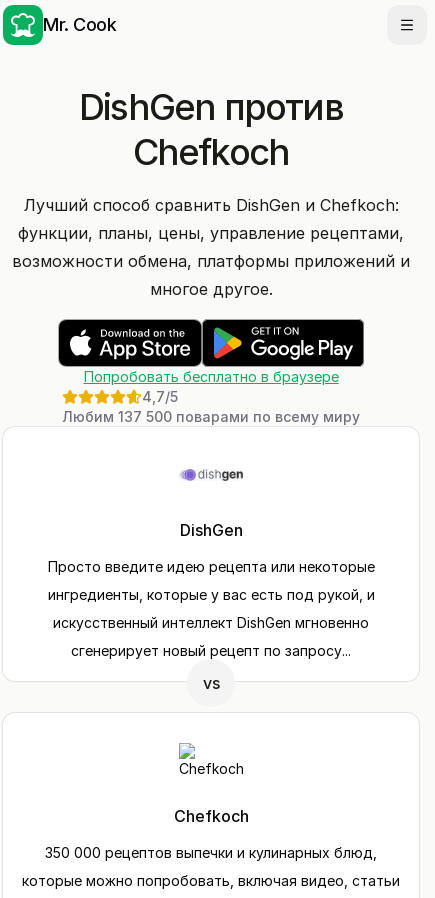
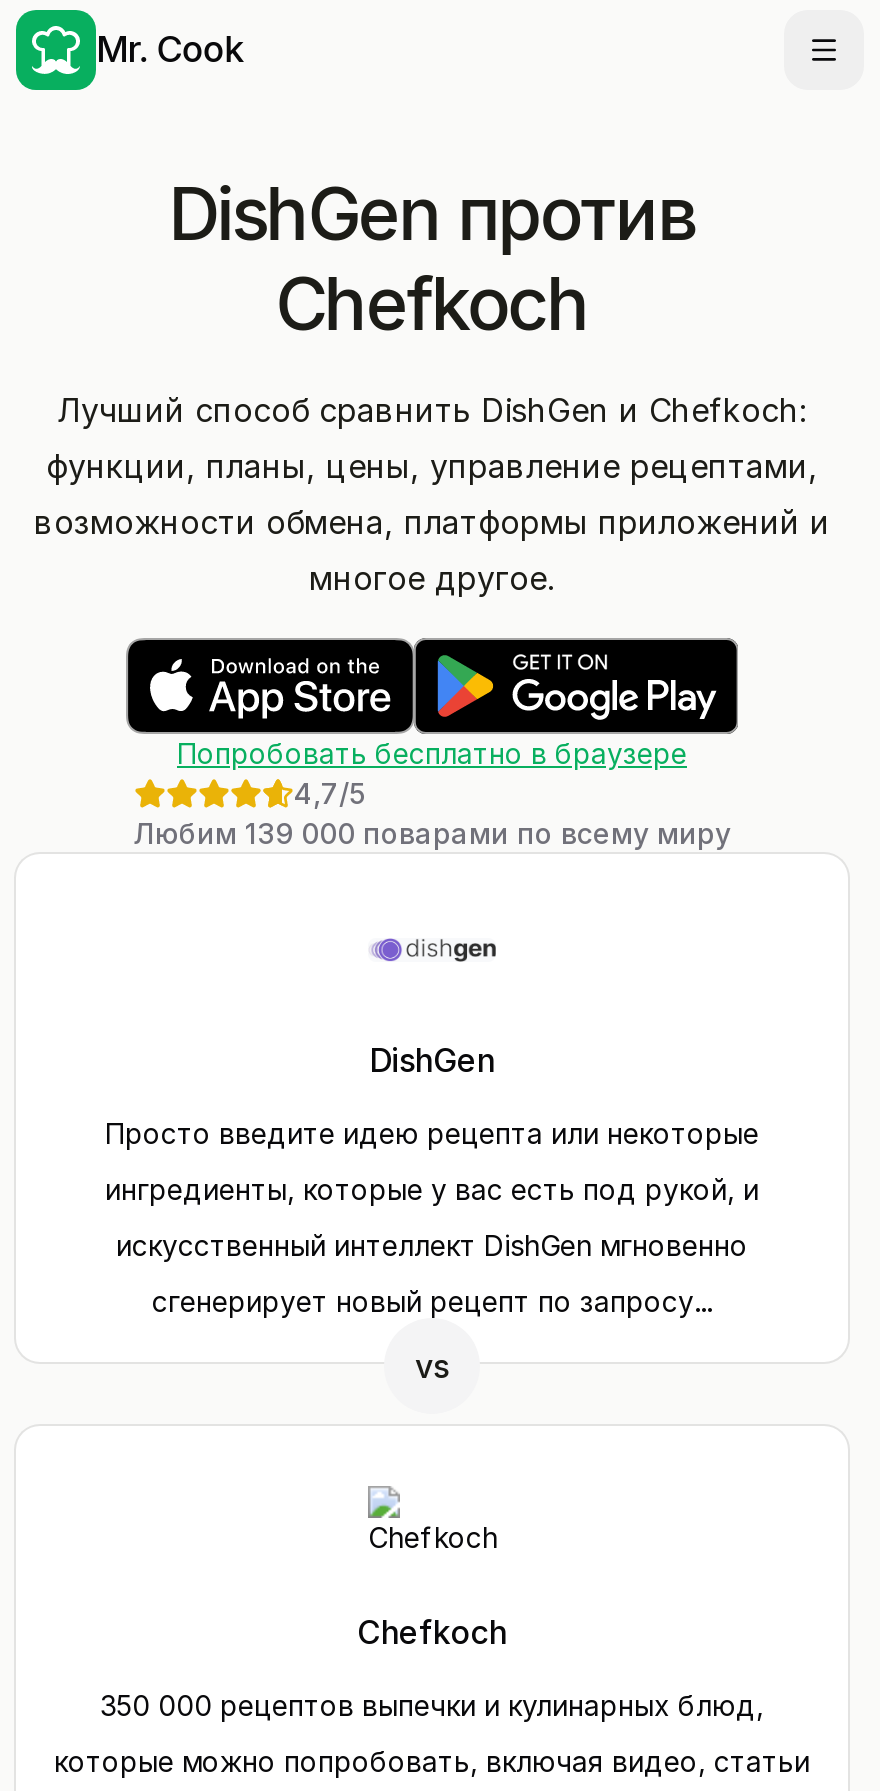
[62,408,360,425] Любим 137 500 поварами по всему миру -> [133,816,731,850] Любим 139 000 поварами по всему миру

